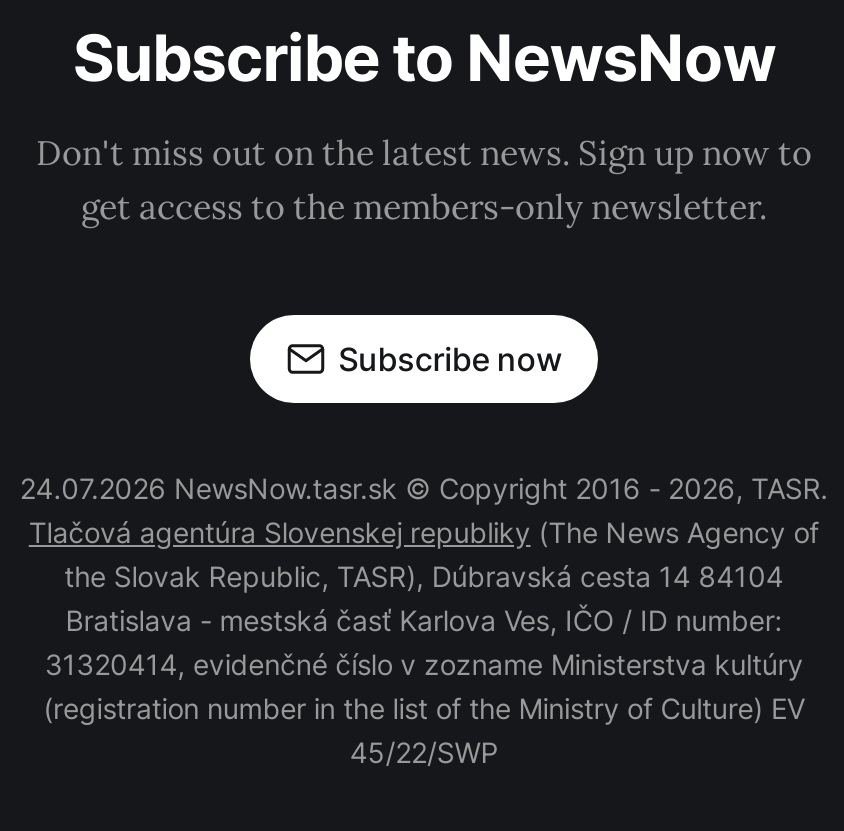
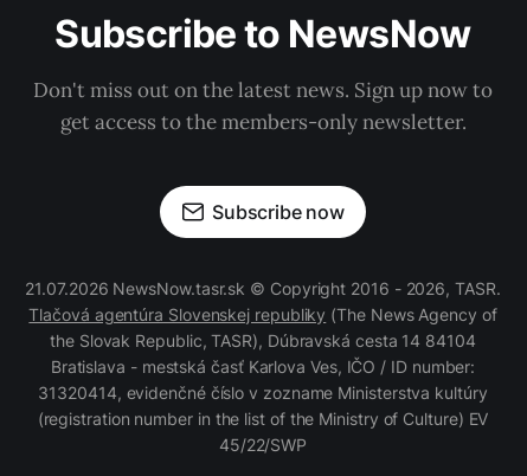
[20,471,828,505] 24.07.2026 NewsNow.tasr.sk © Copyright 2016 - 2026, TASR. -> [25,278,500,299] 21.07.2026 NewsNow.tasr.sk © Copyright 2016 - 2026, TASR.

